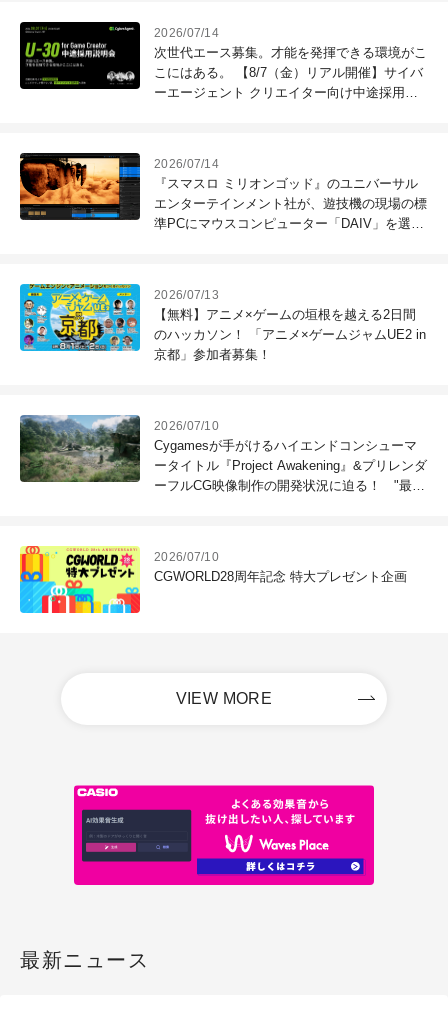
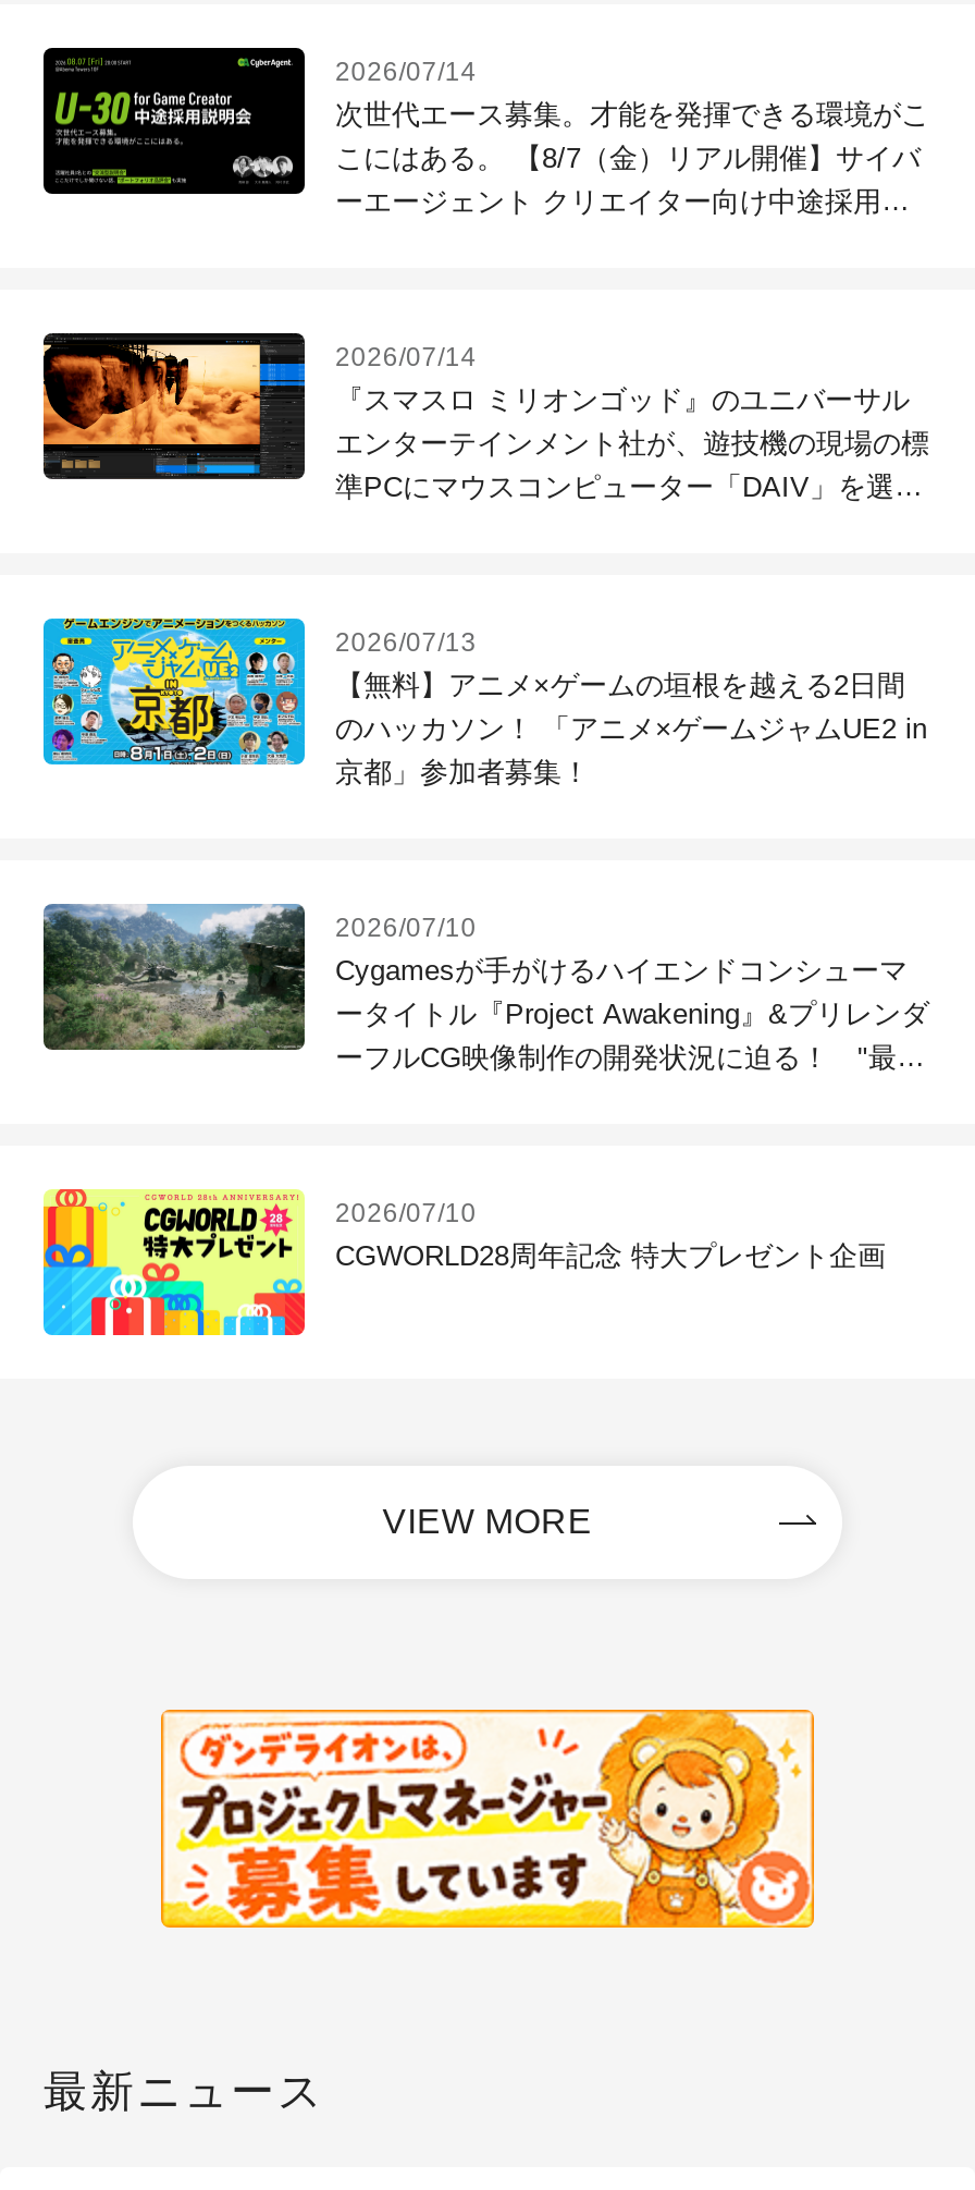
[73,784,375,886] [image] -> [159,1708,816,1930] [image]

